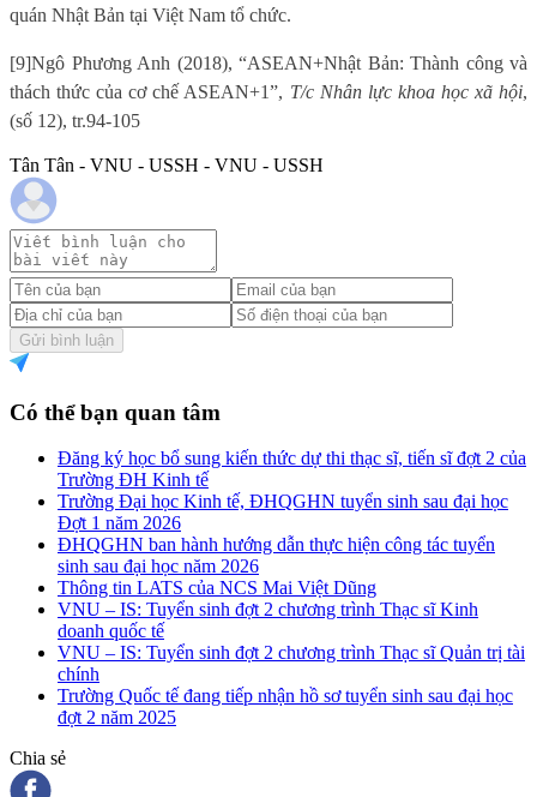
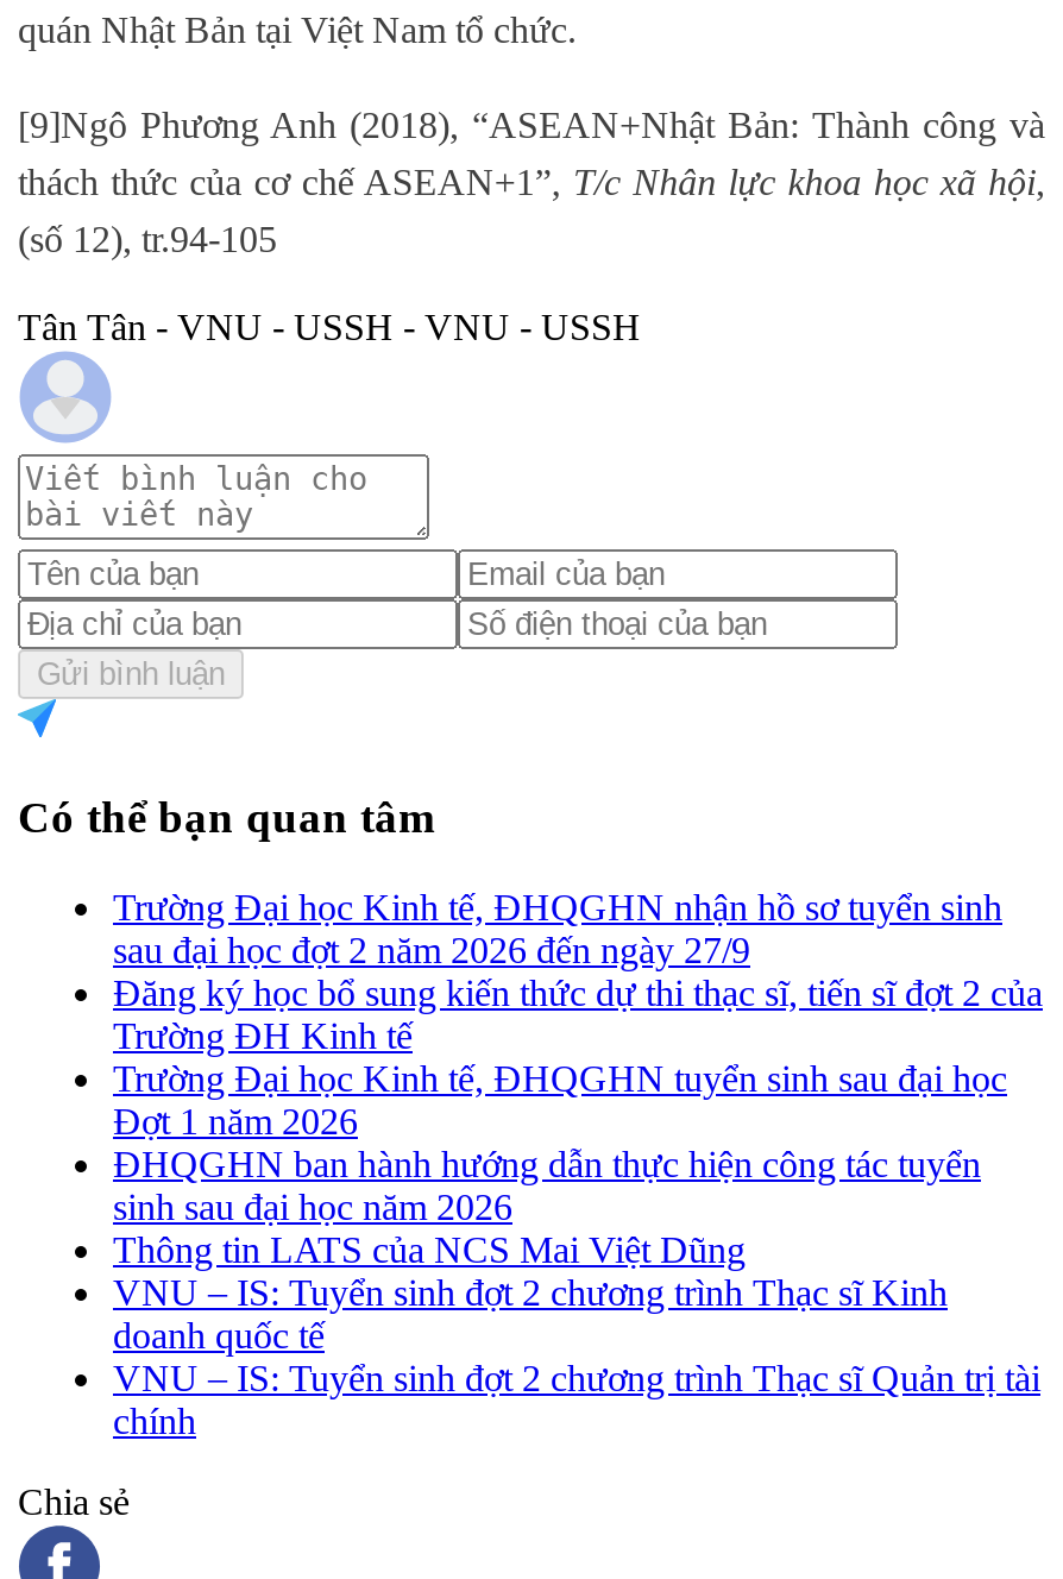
none -> [113,887,1002,971] Trường Đại học Kinh tế, ĐHQGHN nhận hồ sơ tuyển sinh | sau đại học đợt 2 năm 2026 đến ngày 27/9
moved [58,448,526,684] -> [113,973,1043,1442]: Đăng ký học bổ sung kiến thức dự thi thạc sĩ, tiến sĩ đợt 2 của | Trường ĐH Kinh tế | Trường Đại học Kinh tế, ĐHQGHN tuyển sinh sau đại học | ... | VNU – IS: Tuyển sinh đợt 2 chương trình Thạc sĩ Quản trị tài | chính
[58,686,513,728] Trường Quốc tế đang tiếp nhận hồ sơ tuyển sinh sau đại học | đợt 2 năm 2025 -> none

